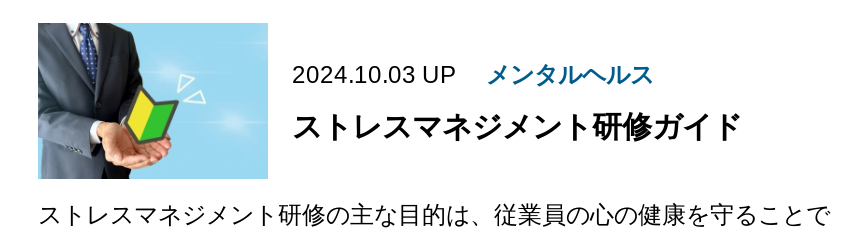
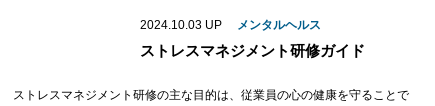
[36,21,270,181] [image] -> none

